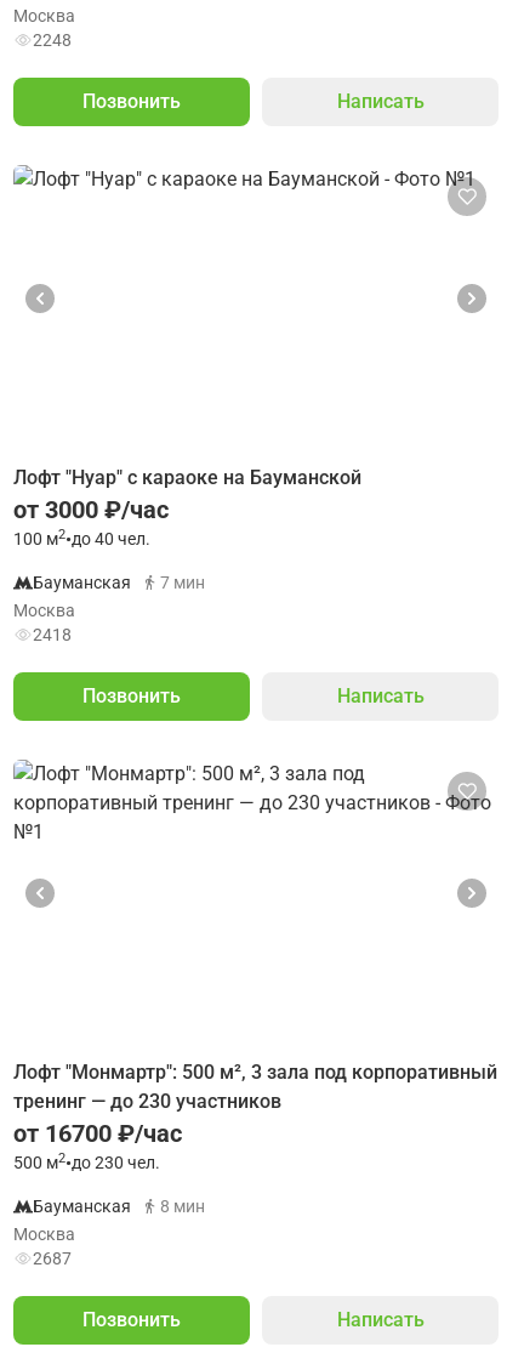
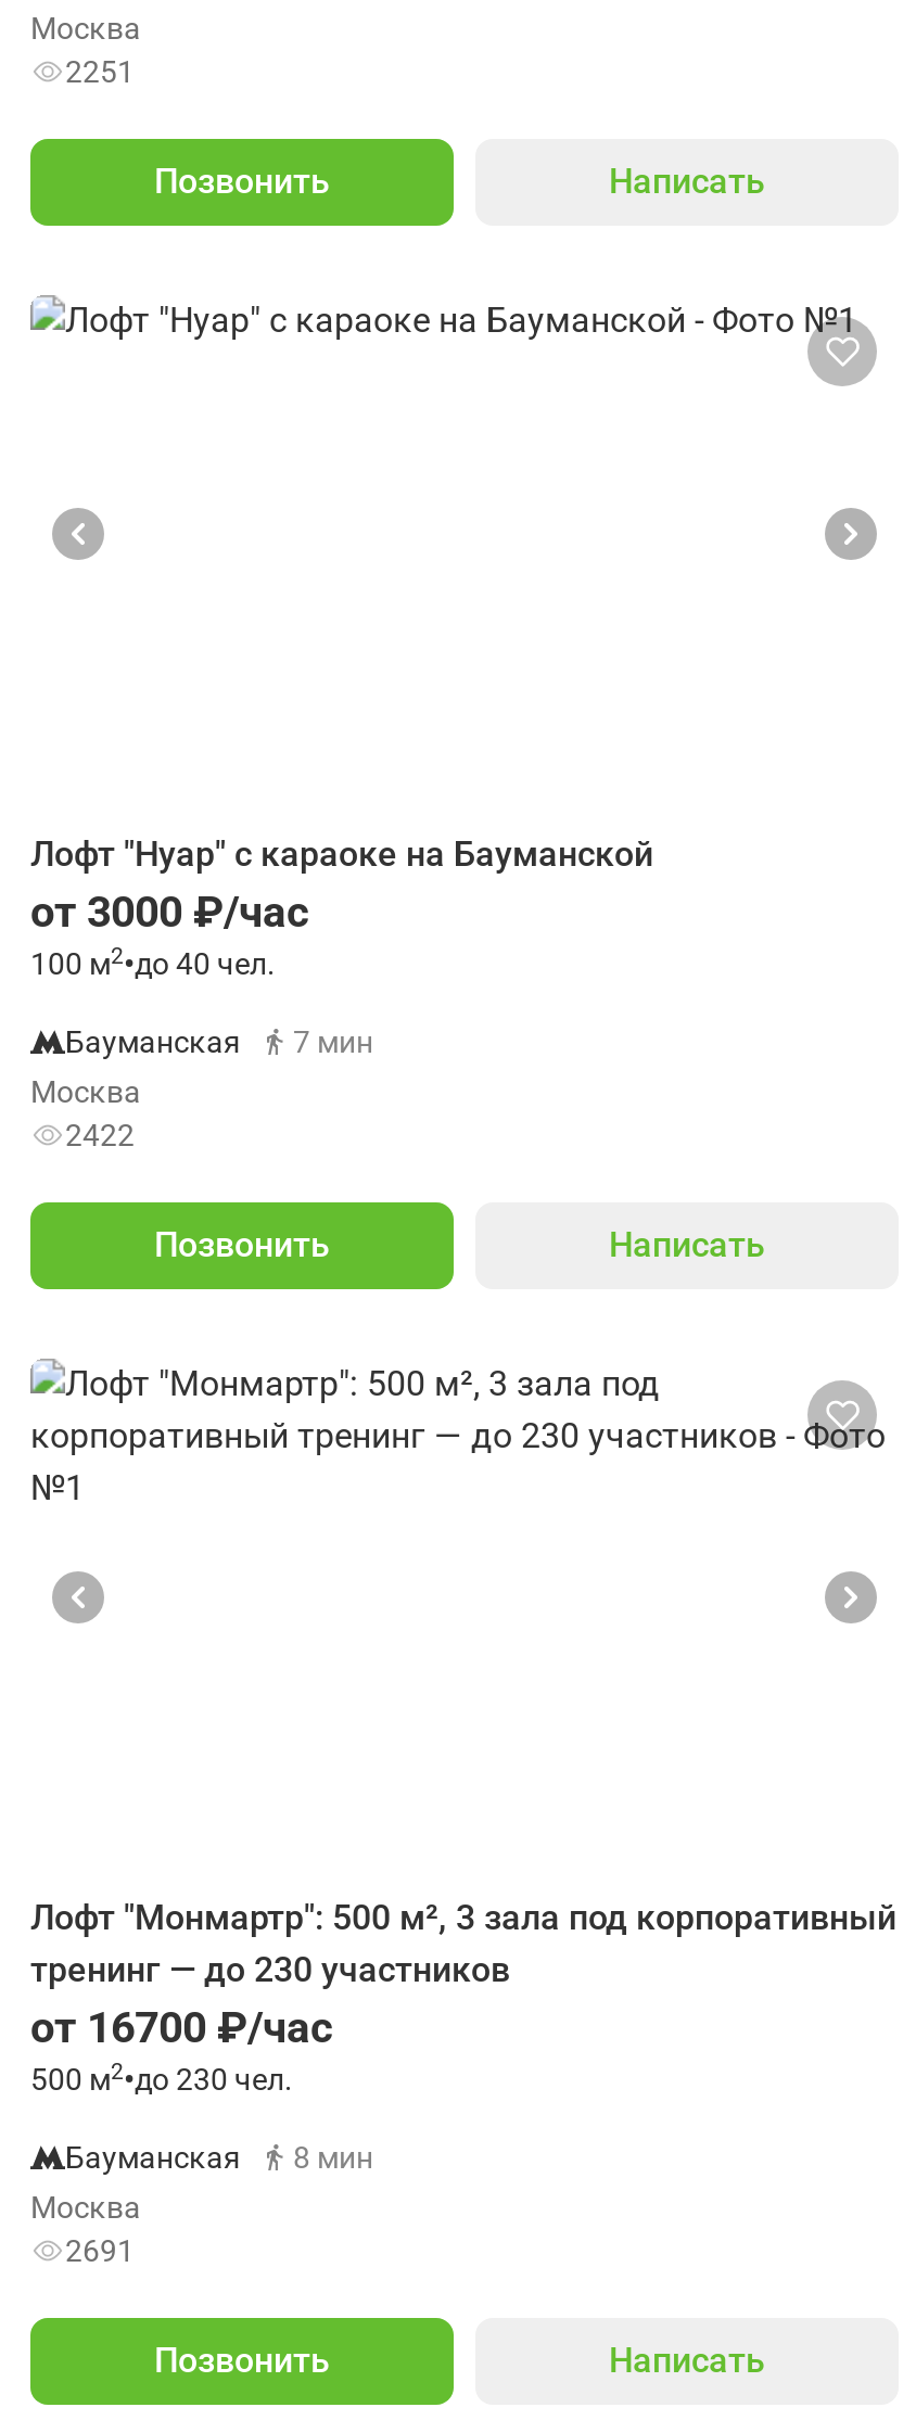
[33,31,72,50] 2248 -> [65,55,135,90] 2251
[33,625,72,645] 2418 -> [65,1118,135,1153] 2422
[33,1249,72,1268] 2687 -> [65,2234,135,2269] 2691

